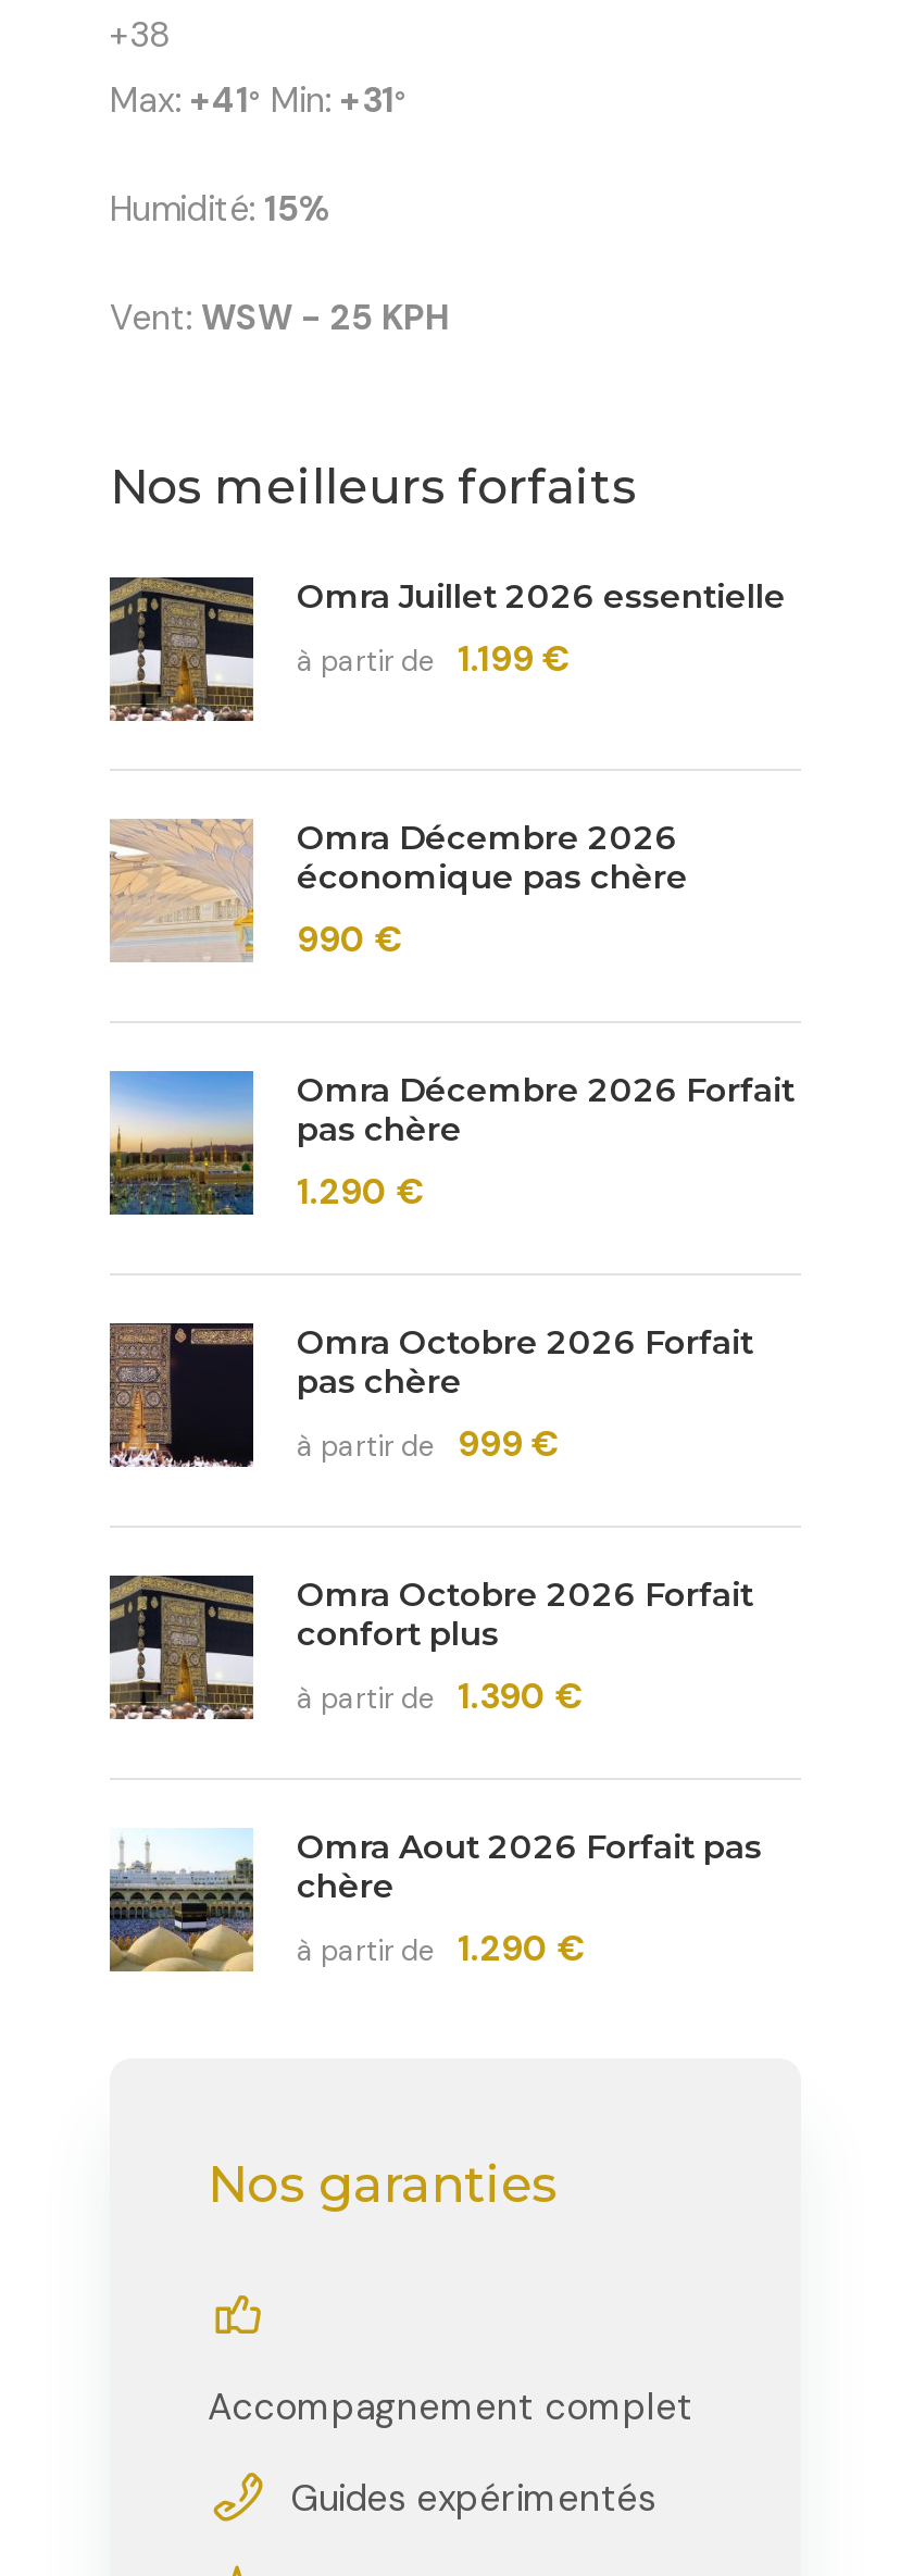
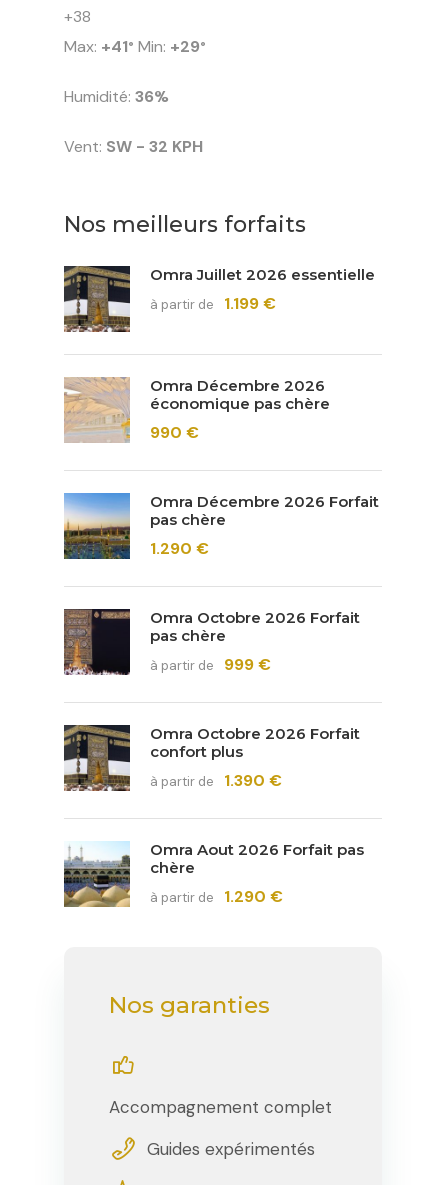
[110,76,408,122] Max: +41 ° Min: +31° -> [64,36,206,57] Max: +41 ° Min: +29°
[110,185,332,231] Humidité: 15% -> [64,86,169,107] Humidité: 36%
[110,294,449,339] Vent: WSW - 25 KPH -> [64,136,203,157] Vent: SW - 32 KPH

